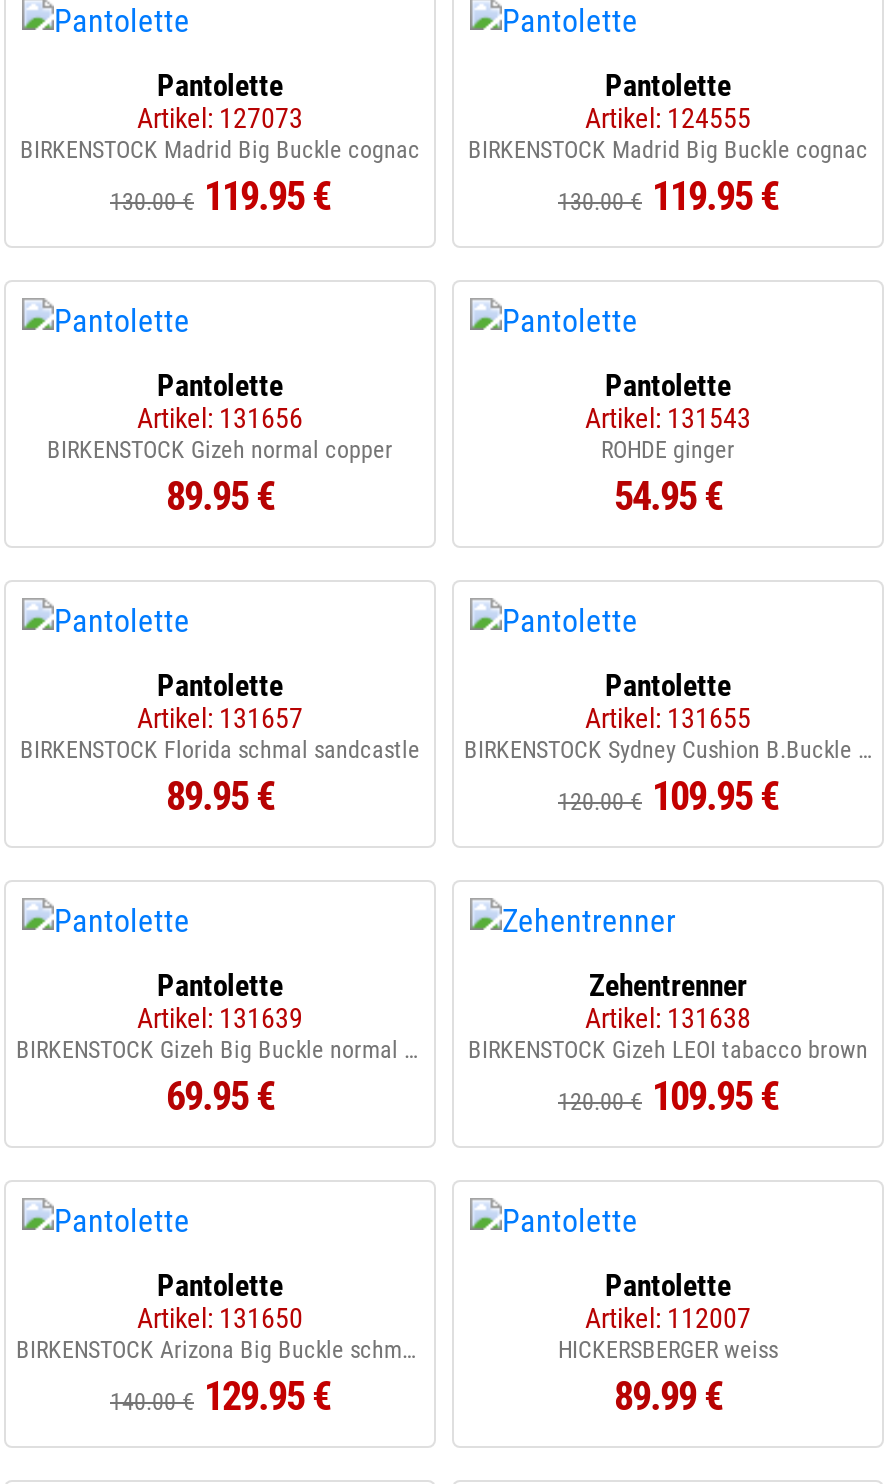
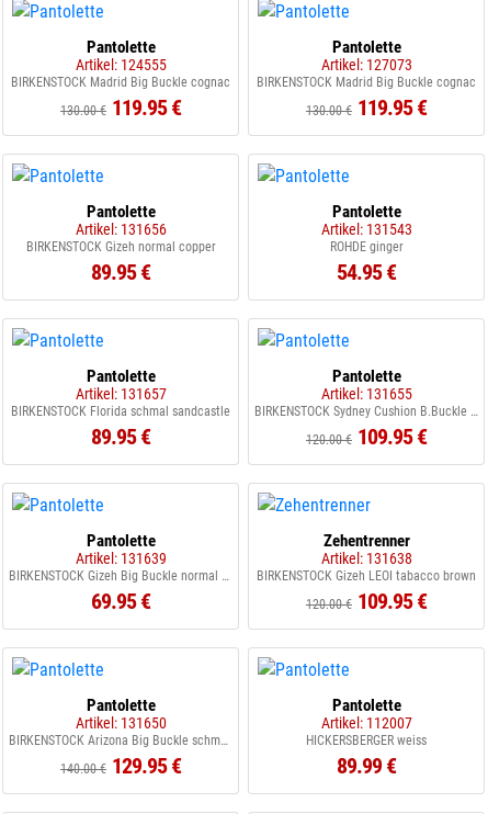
[137,102,303,134] Artikel: 127073 -> [75,56,166,74] Artikel: 124555
[585,102,751,134] Artikel: 124555 -> [321,56,412,74] Artikel: 127073

